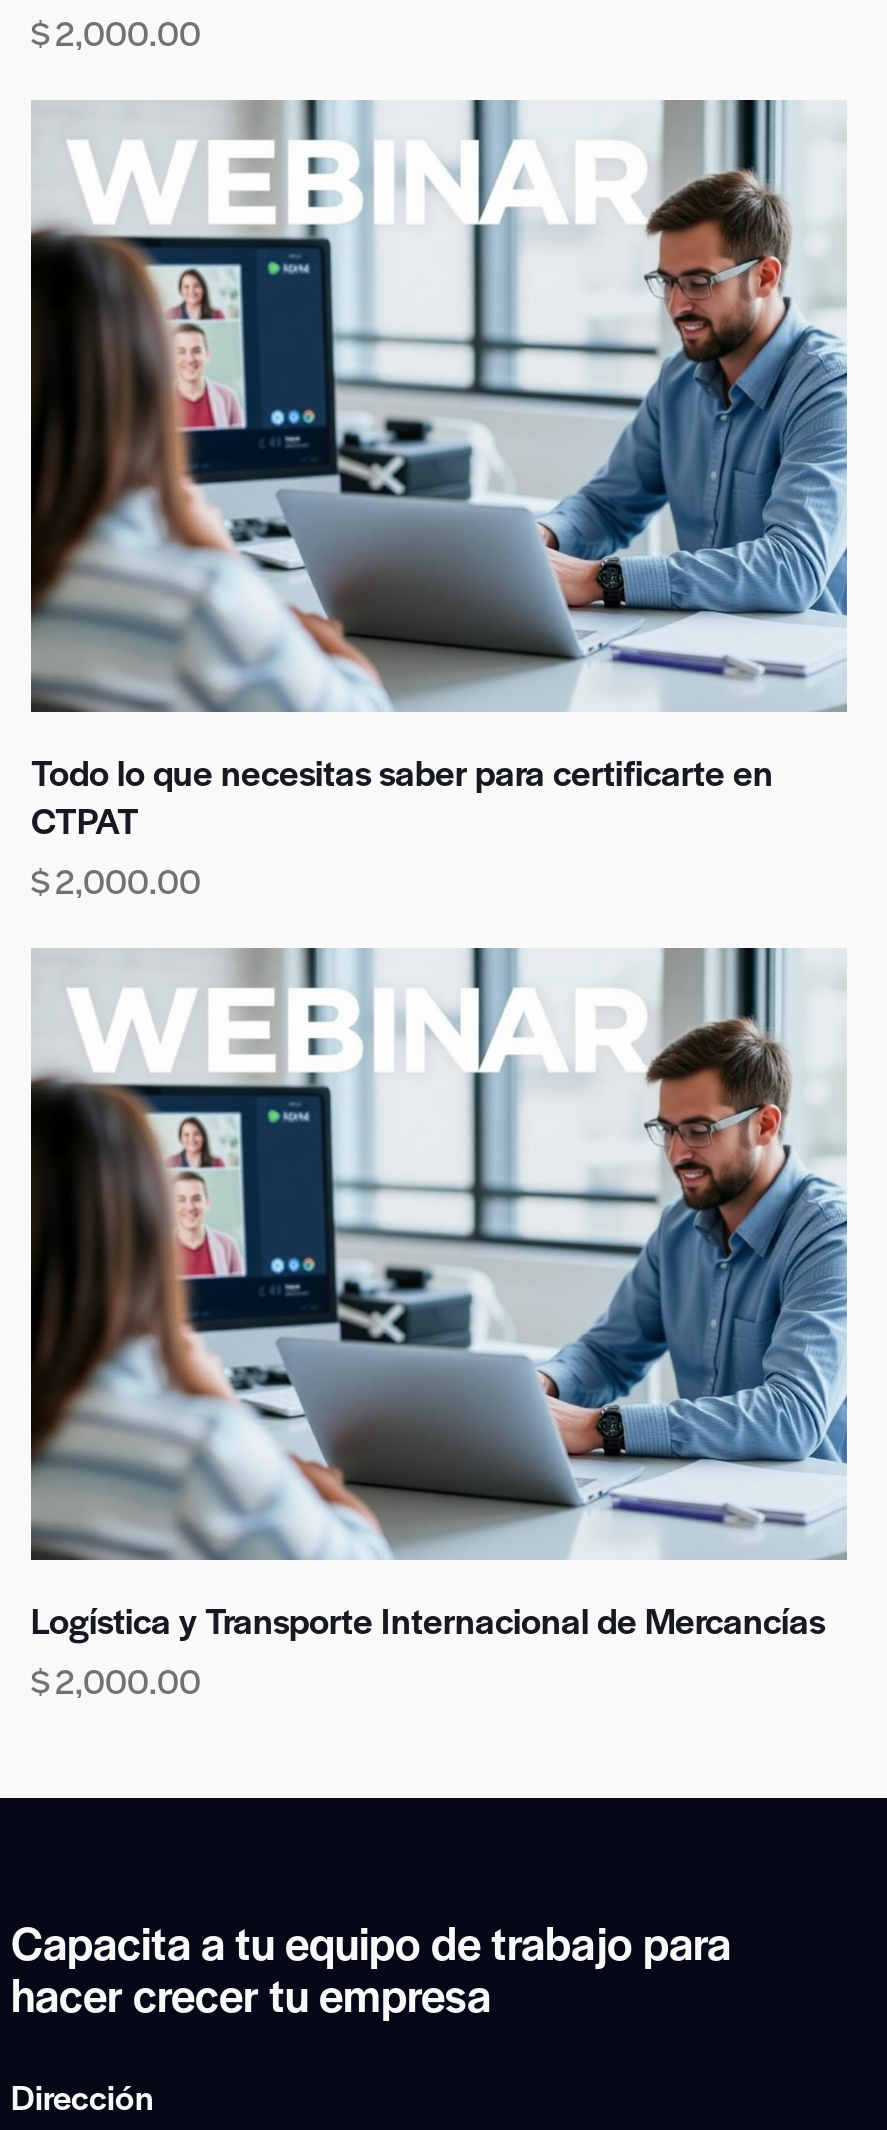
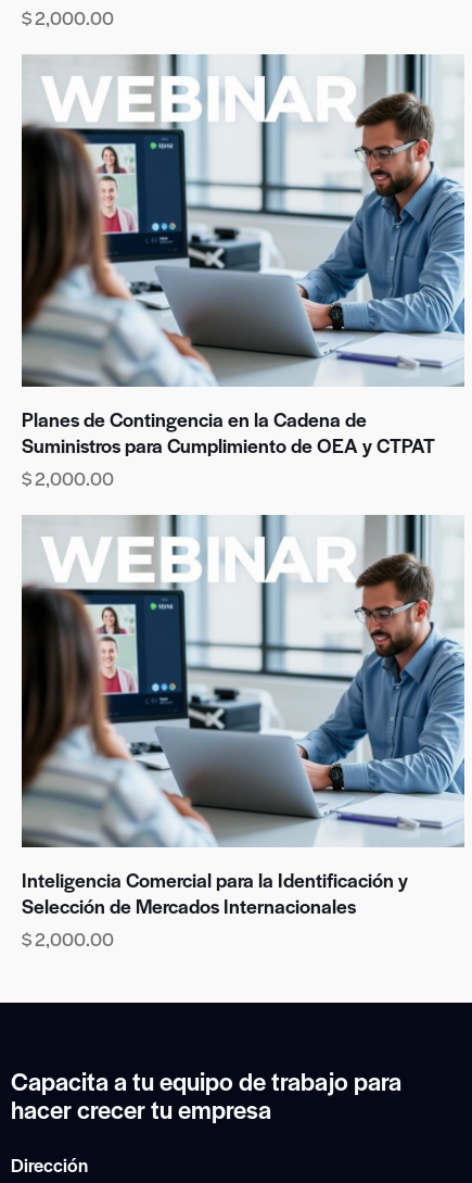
[31,746,773,844] Todo lo que necesitas saber para certificarte en | CTPAT -> [22,405,435,458] Planes de Contingencia en la Cadena de | Suministros para Cumplimiento de OEA y CTPAT
[31,1594,825,1644] Logística y Transporte Internacional de Mercancías -> [22,866,408,919] Inteligencia Comercial para la Identificación y | Selección de Mercados Internacionales

